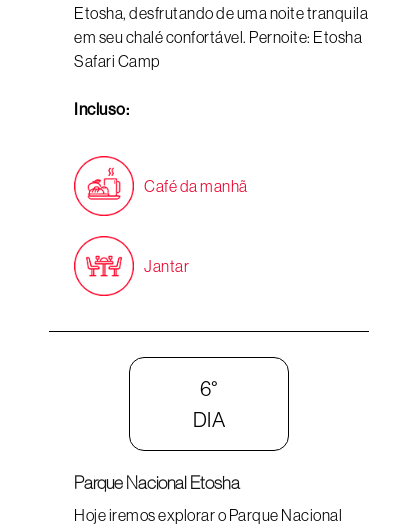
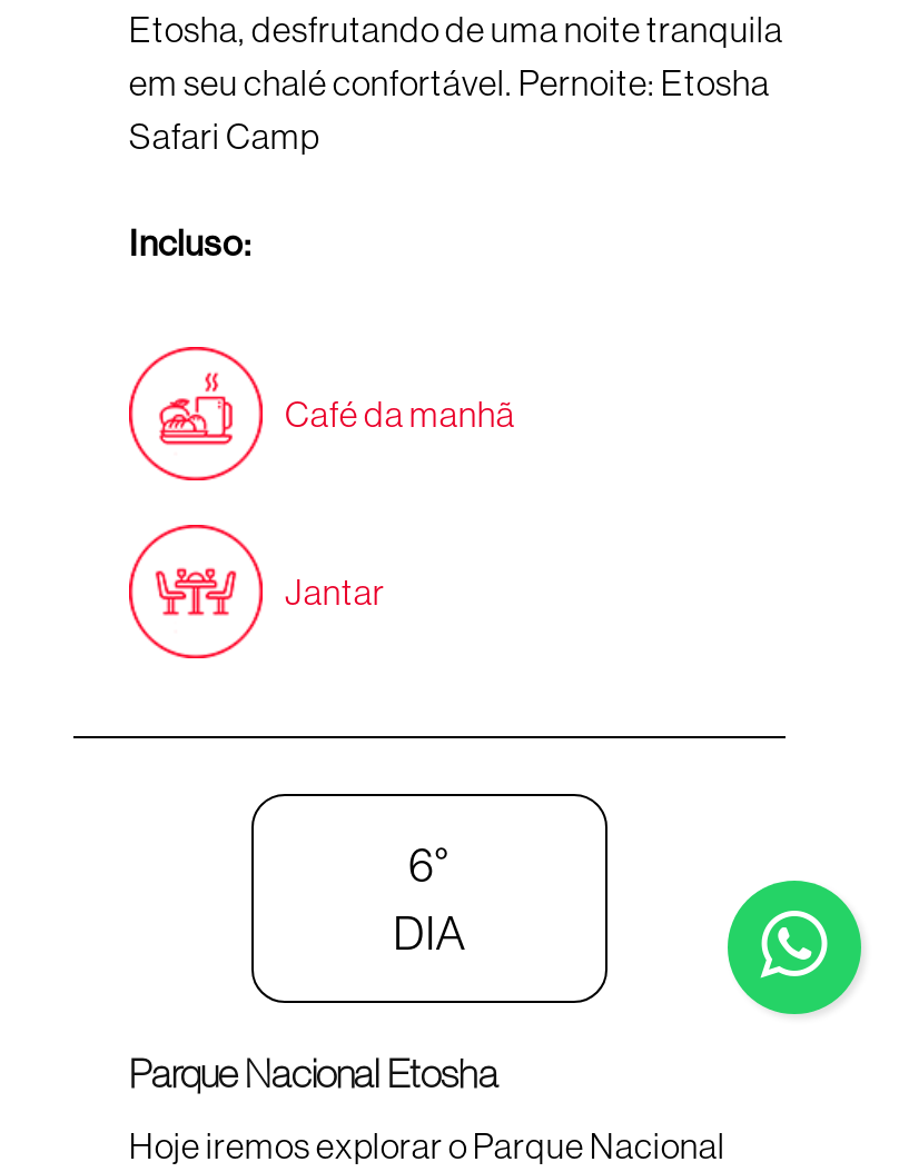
none -> [725,878,866,1019] [image]

